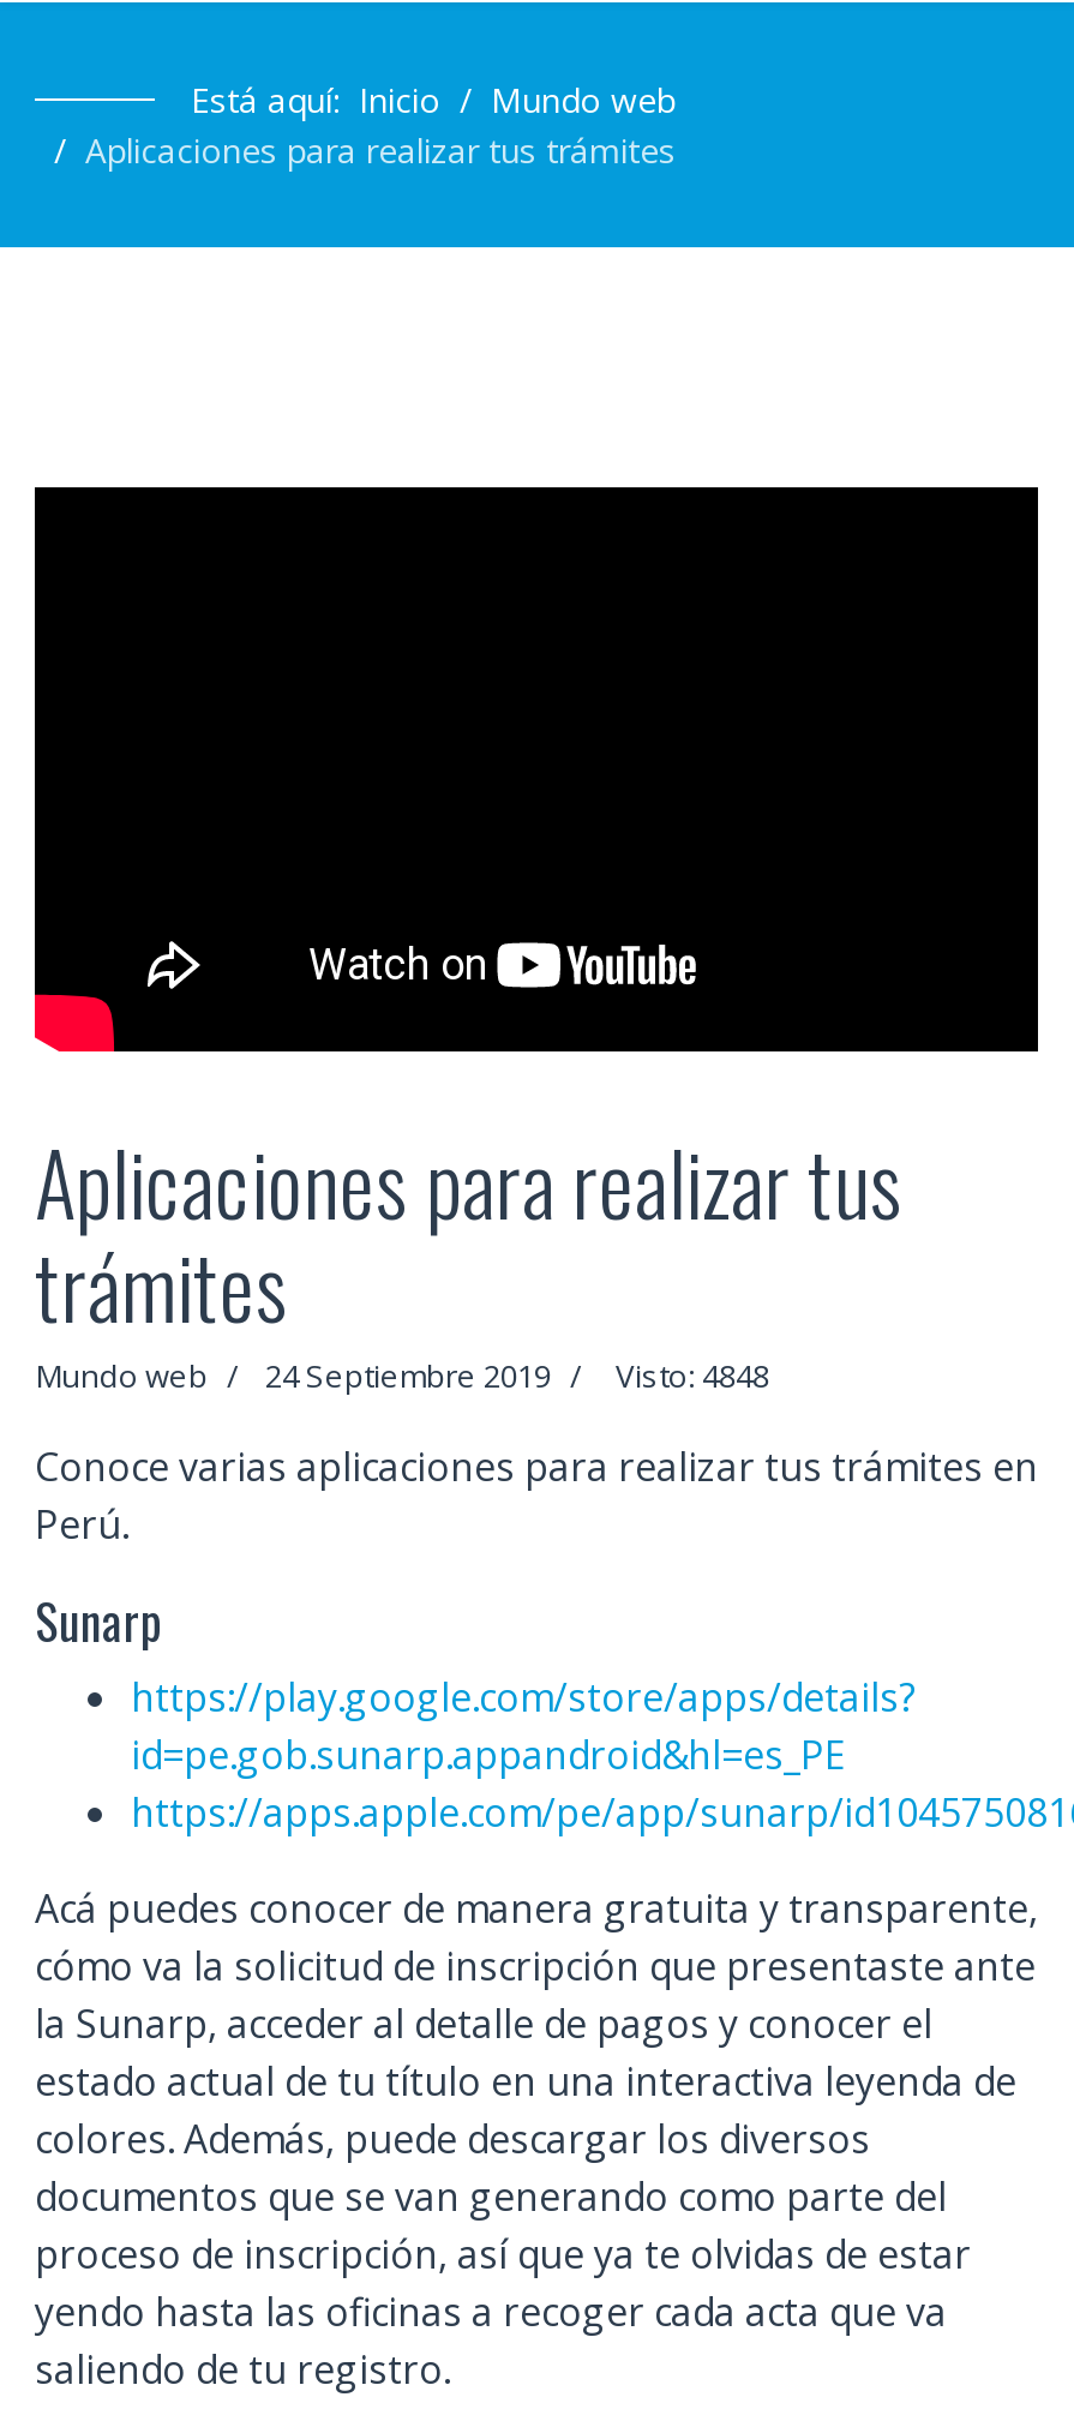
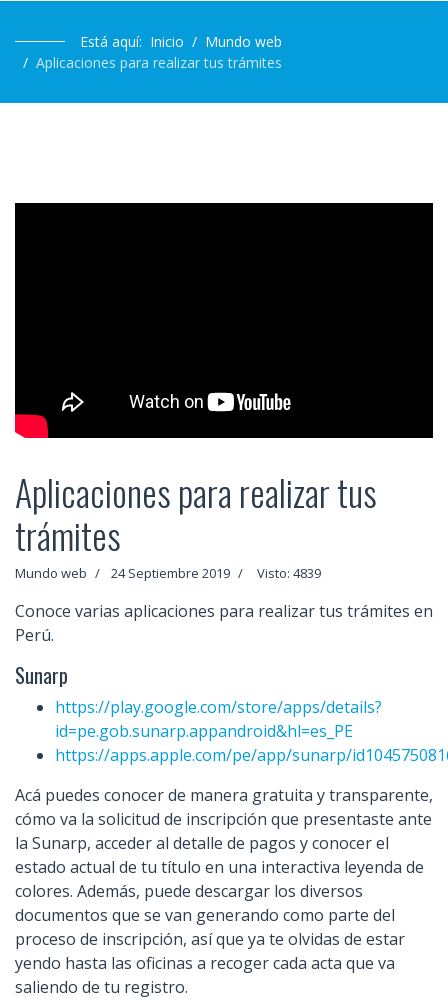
[35,1354,769,1397] Mundo web 24 Septiembre 2019 Visto: 4848 -> [15,564,321,582] Mundo web 24 Septiembre 2019 Visto: 4839

